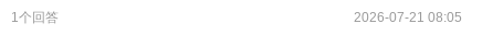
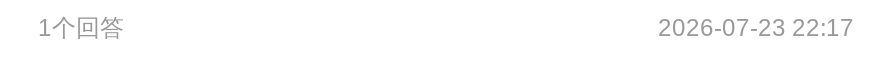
[354,10,462,25] 2026-07-21 08:05 -> [658,14,854,42] 2026-07-23 22:17

